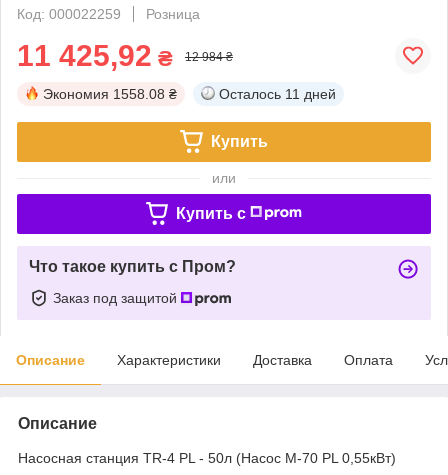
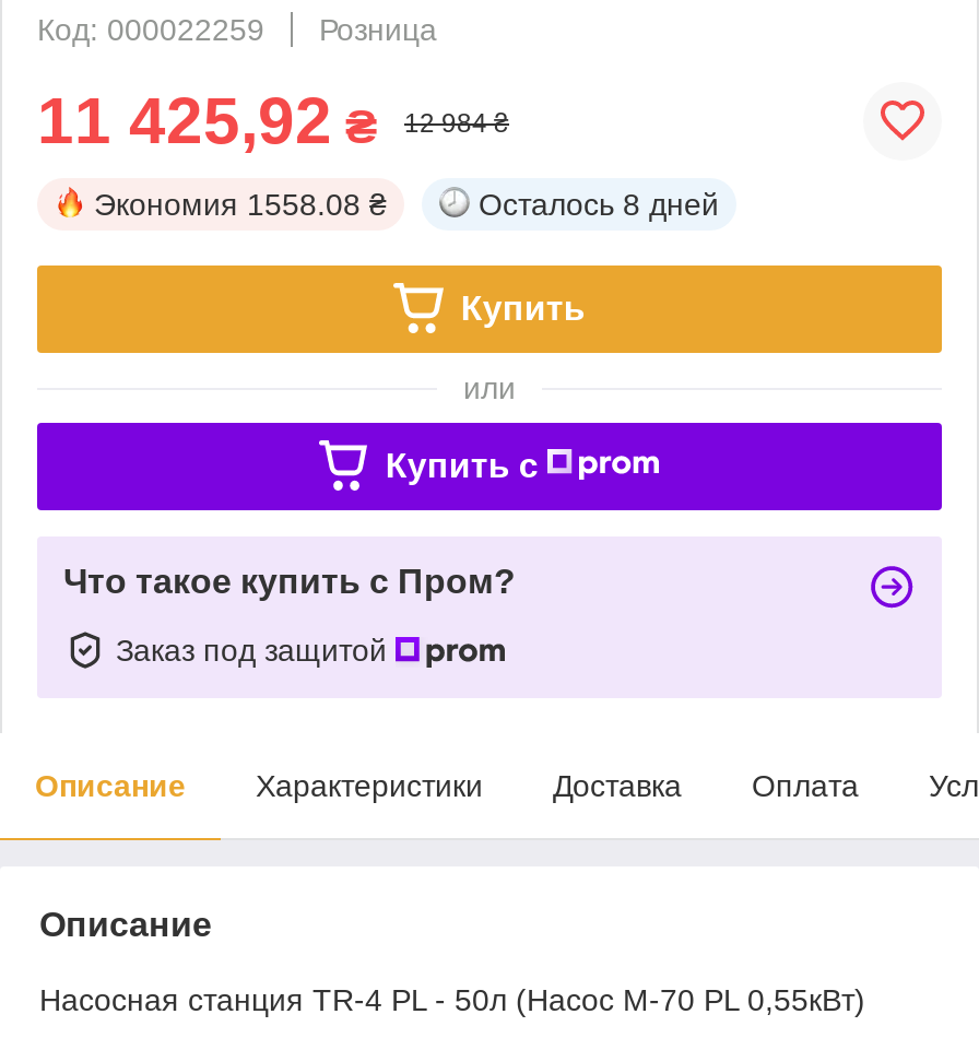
[219,86,336,102] Осталось 11 дней -> [479,186,719,221] Осталось 8 дней

